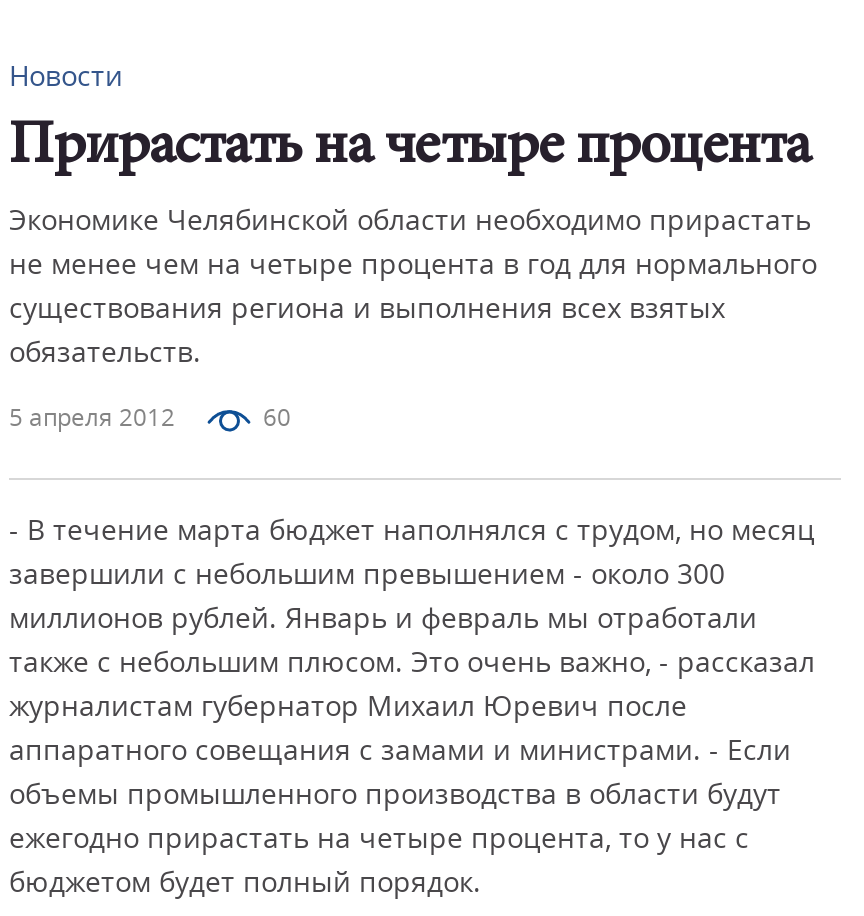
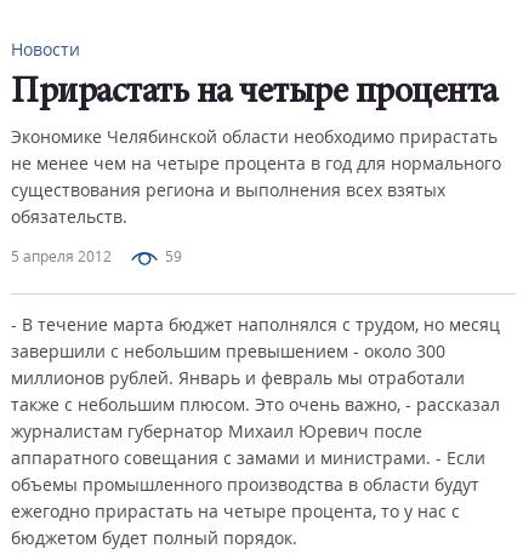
[263,400,291,434] 60 -> [165,246,182,267] 59

